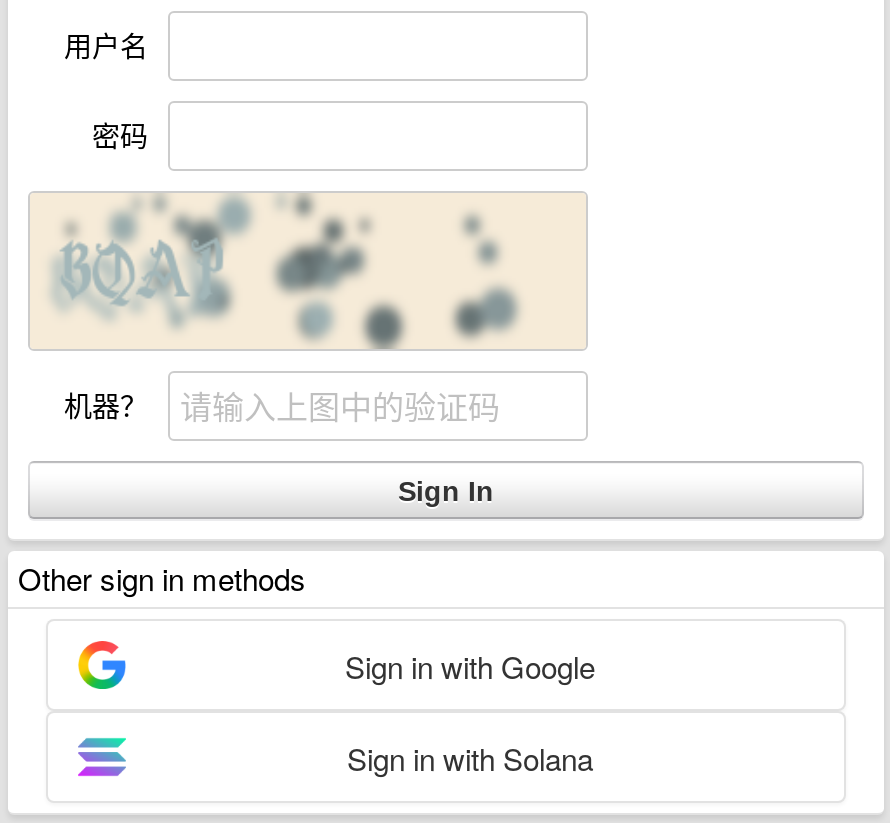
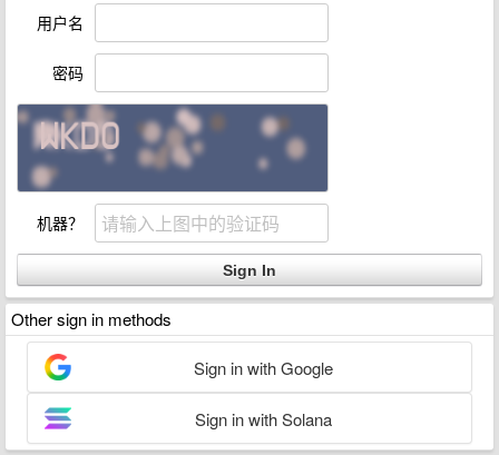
[30,191,586,351] [image] -> [17,103,329,192] [image]

